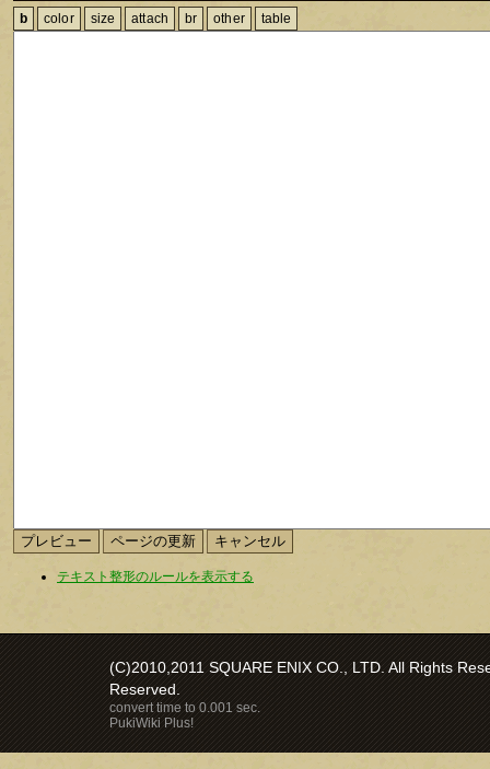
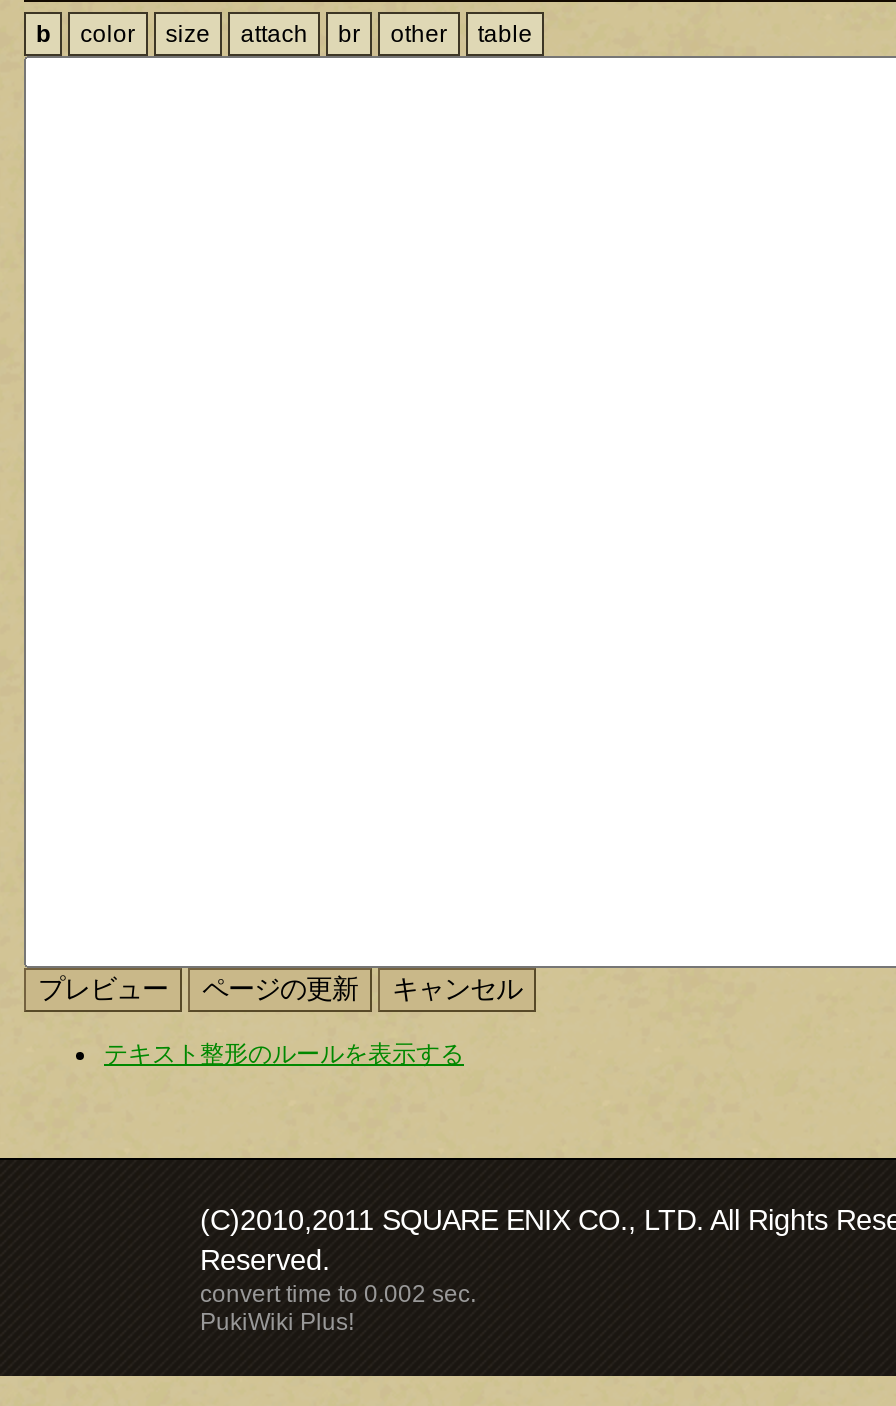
[109,700,260,715] convert time to 0.001 sec. -> [200,1280,476,1308] convert time to 0.002 sec.

